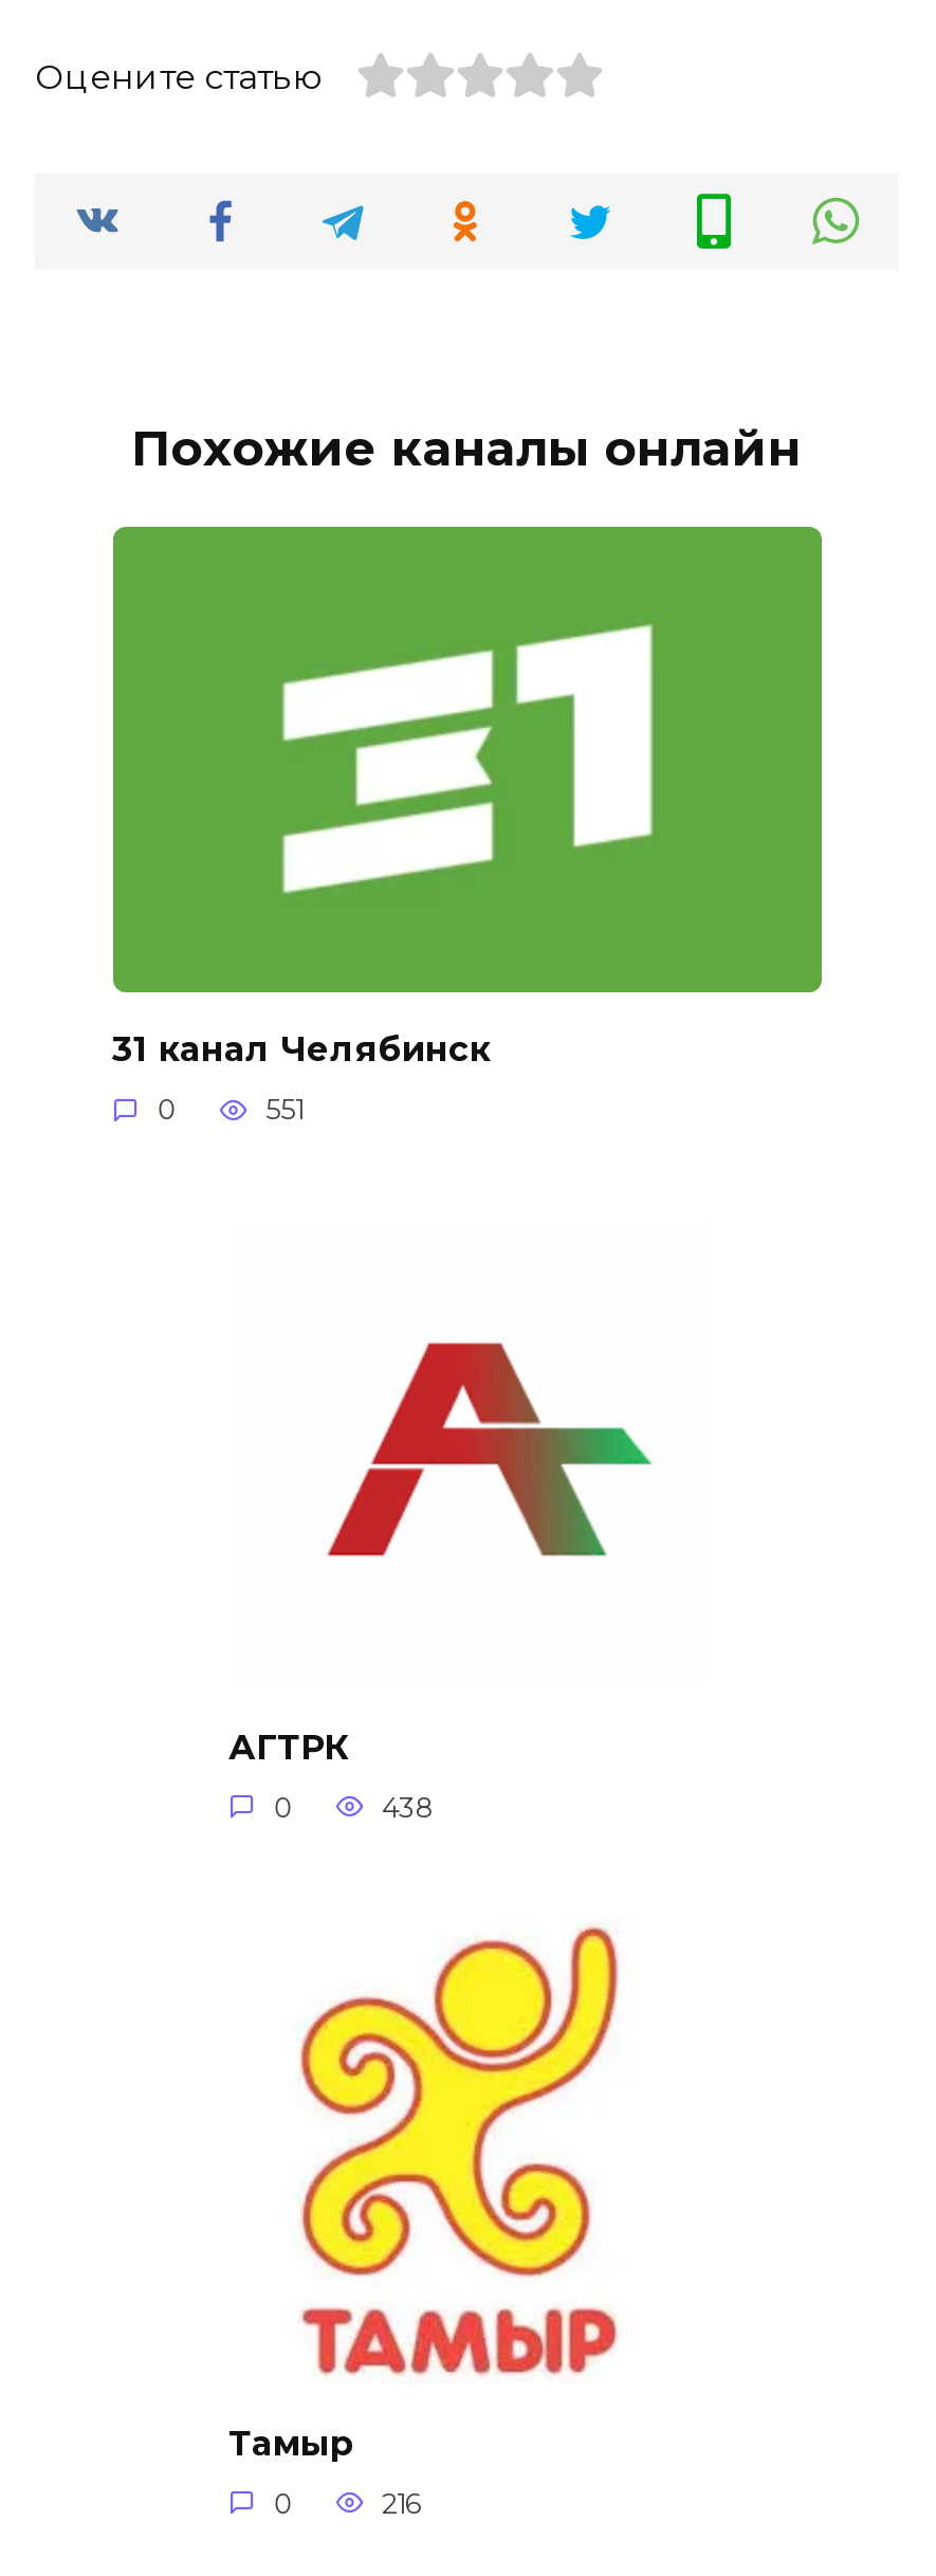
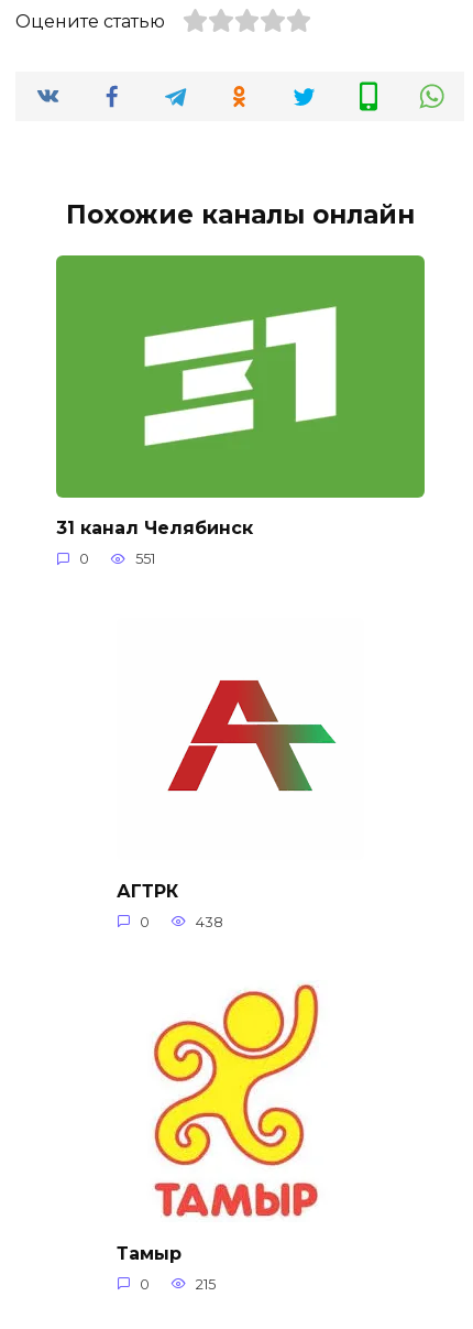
[382,2488,422,2520] 216 -> [196,1276,216,1292] 215

